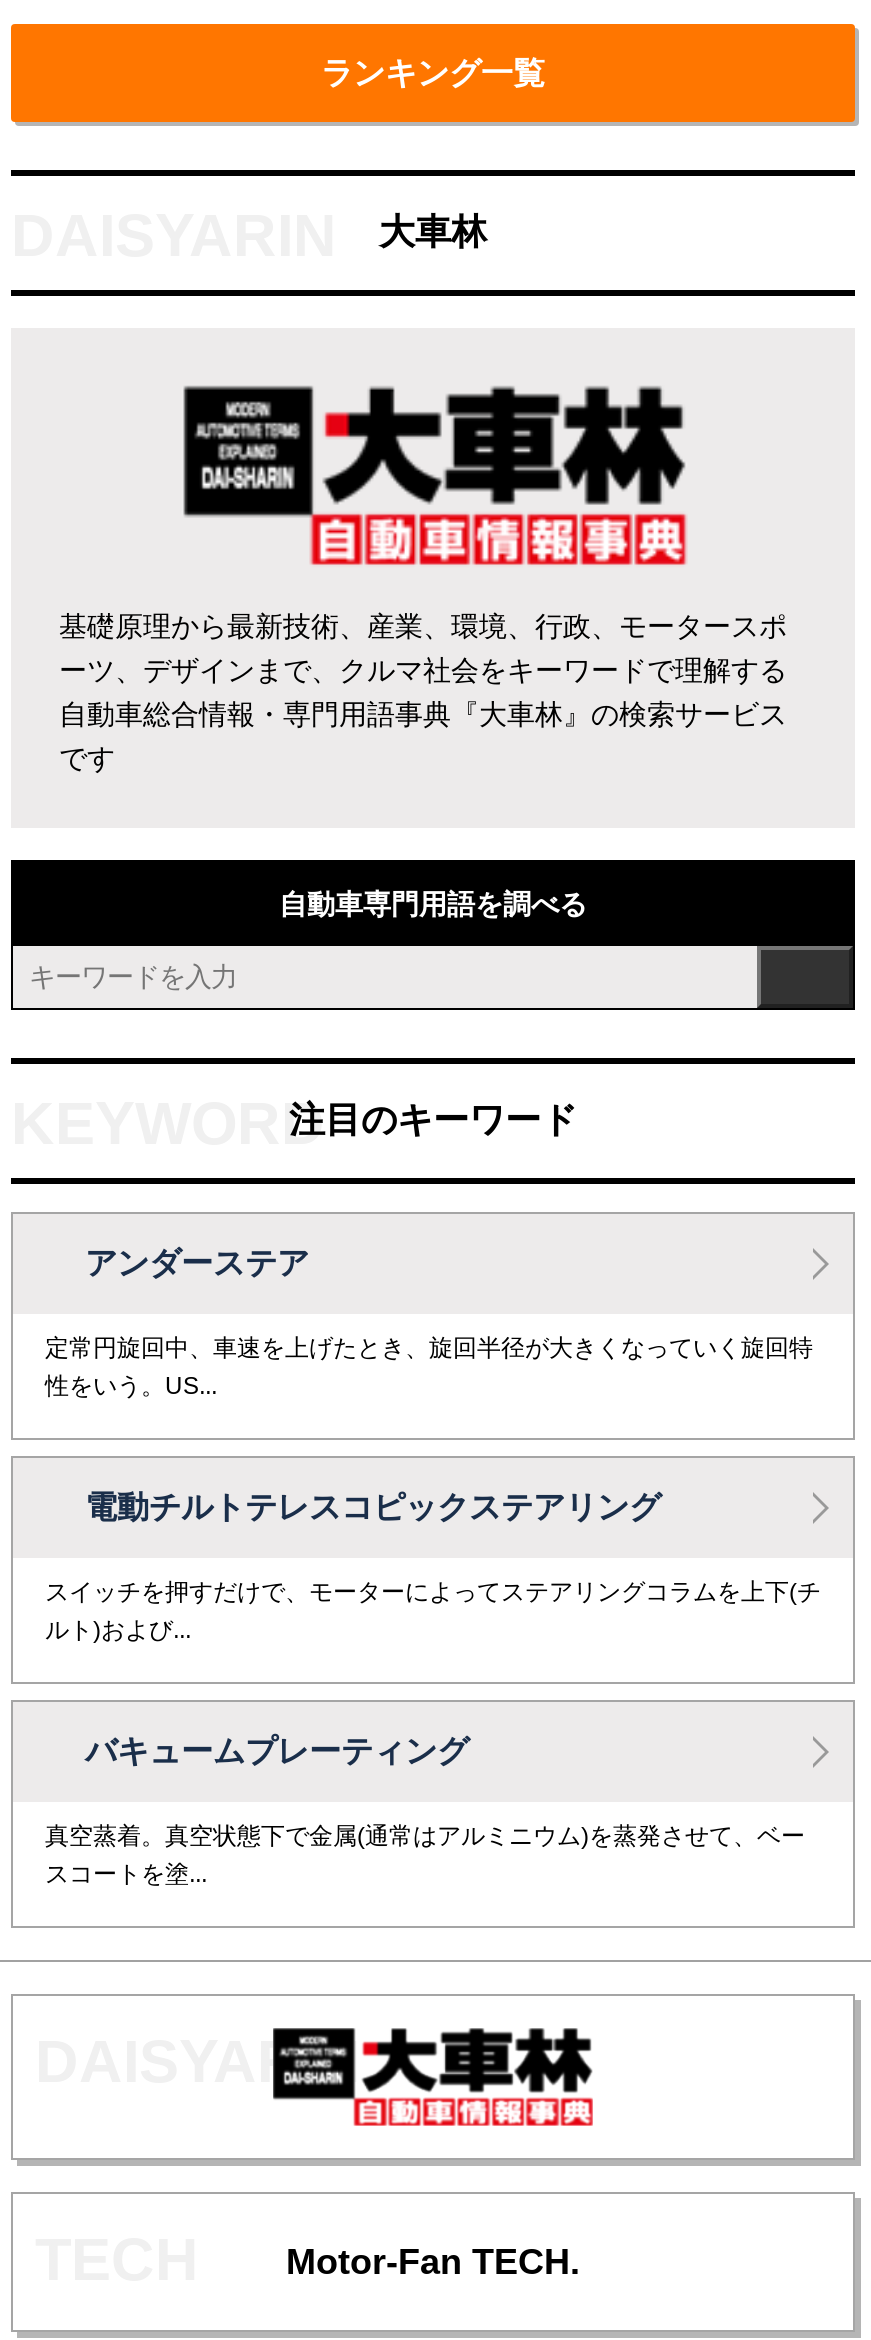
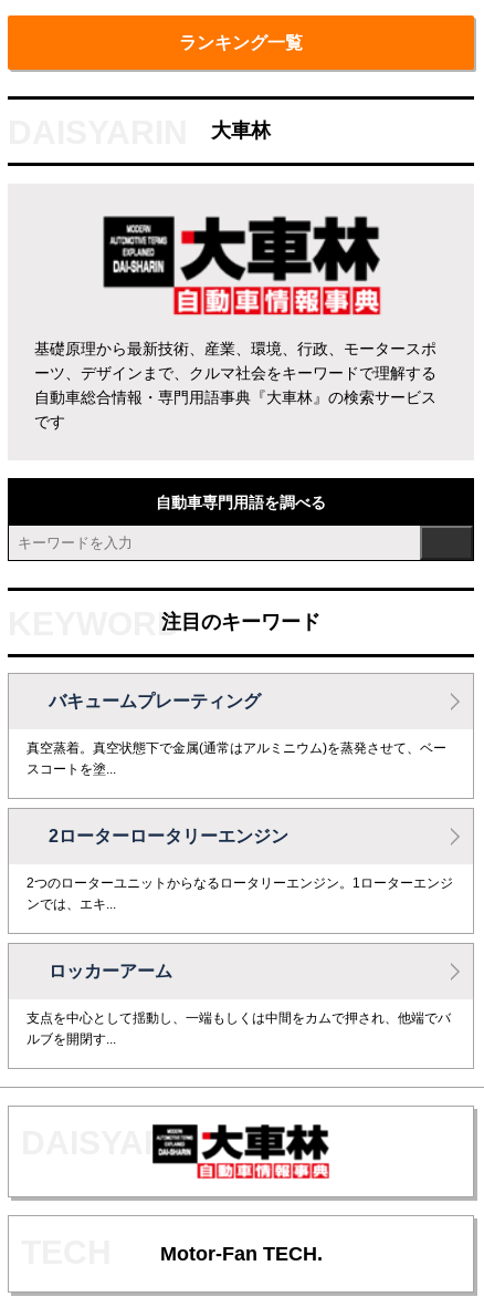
[45,1247,813,1401] アンダーステア | 定常円旋回中、車速を上げたとき、旋回半径が大きくなっていく旋回特 | 性をいう。US... -> none
[45,1491,821,1645] 電動チルトテレスコピックステアリング | スイッチを押すだけで、モーターによってステアリングコラムを上下(チ | ルト)および... -> none
moved [45,1735,805,1889] -> [27,692,446,777]: バキュームプレーティング | 真空蒸着。真空状態下で金属(通常はアルミニウム)を蒸発させて、ベー | スコートを塗...
none -> [27,827,453,912] 2ローターロータリーエンジン | 2つのローターユニットからなるロータリーエンジン。1ローターエンジ | ンでは、エキ...
none -> [27,962,451,1047] ロッカーアーム | 支点を中心として揺動し、一端もしくは中間をカムで押され、他端でバ | ルブを開閉す...

